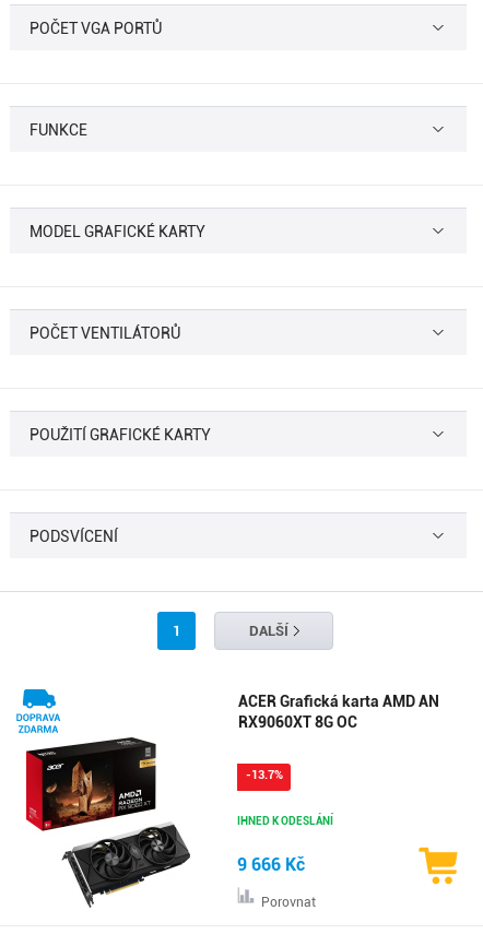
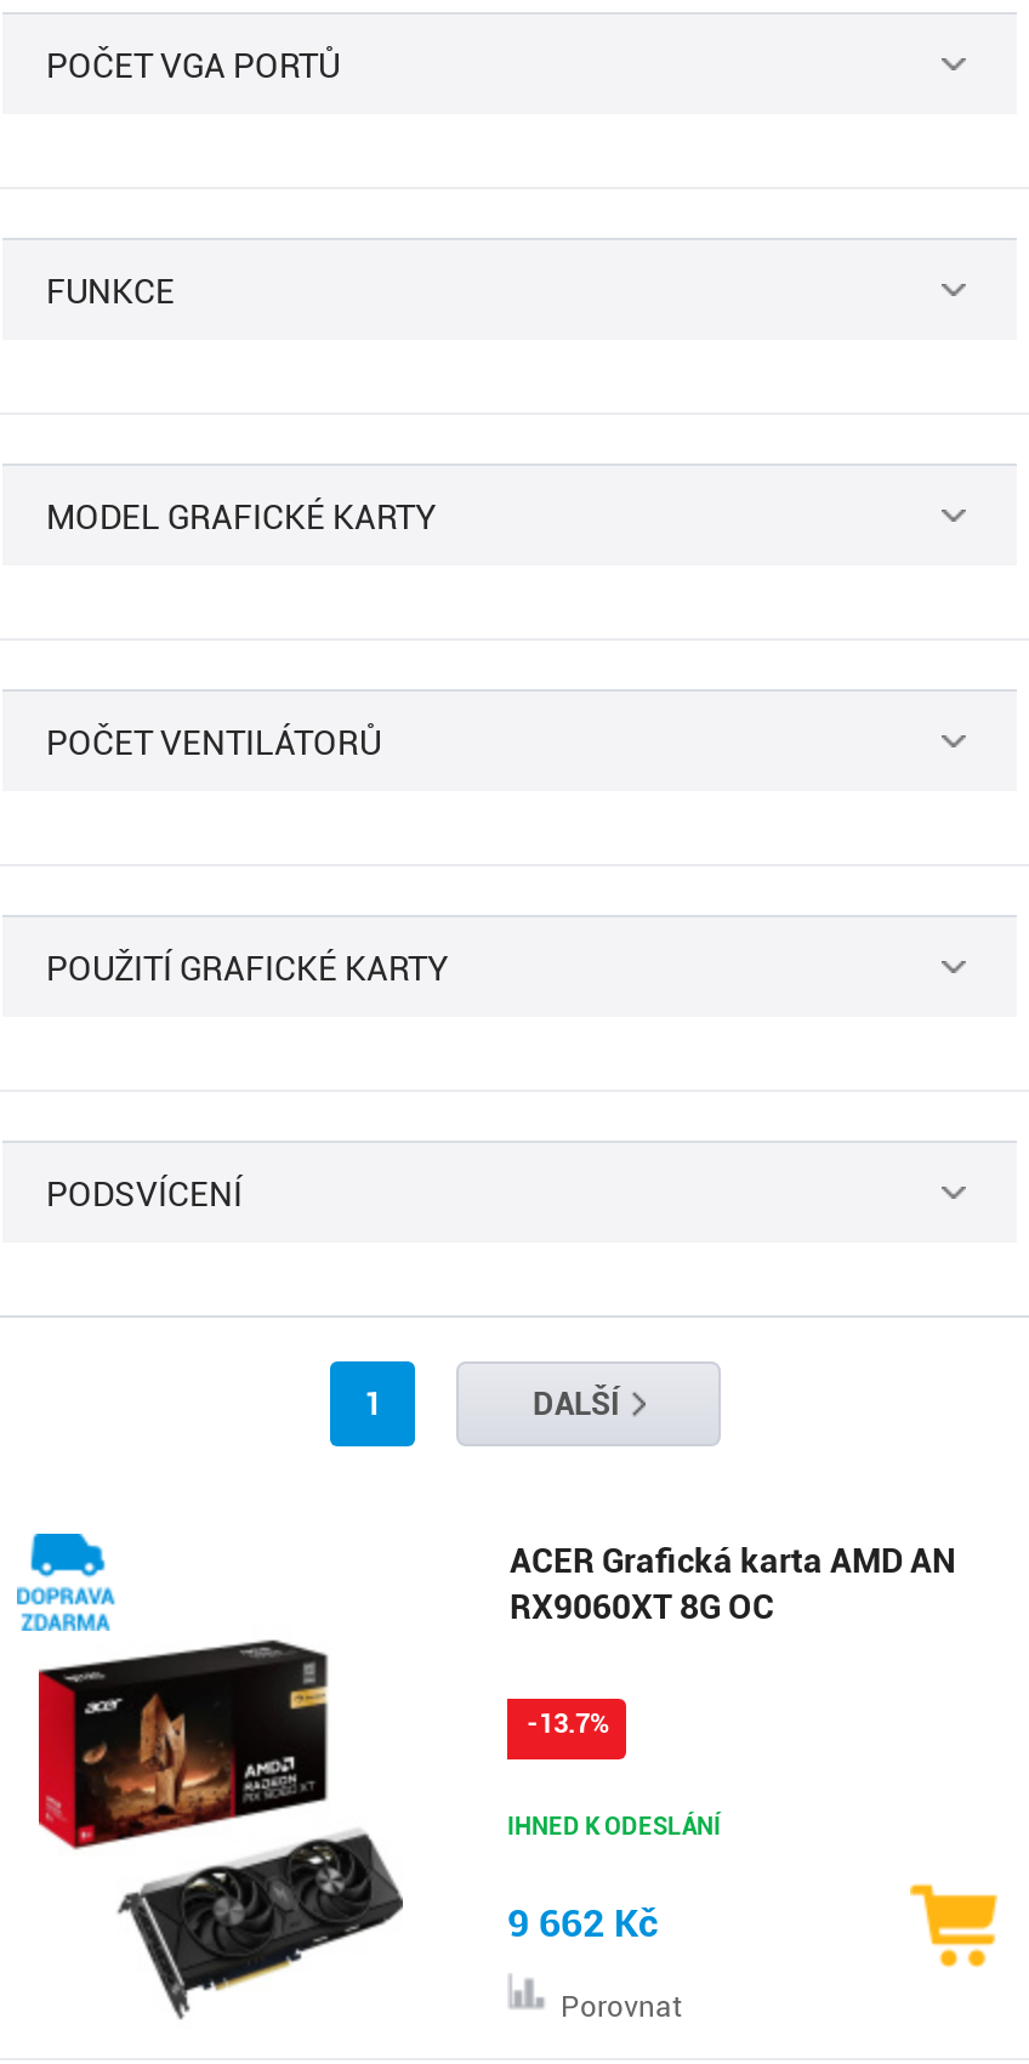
[237,854,305,875] 9 666 Kč -> [507,1900,658,1946] 9 662 Kč

